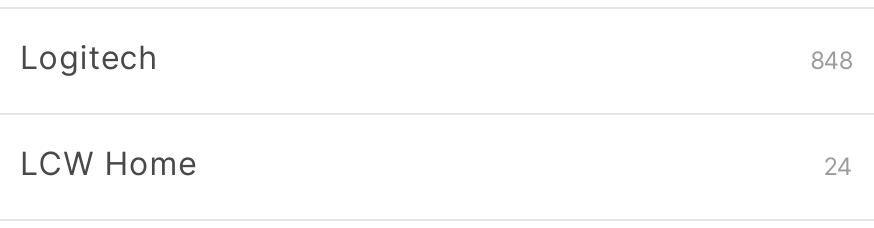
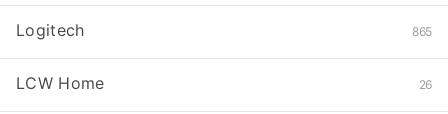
[810,45,852,75] 848 -> [412,24,432,39] 865
[823,151,852,181] 24 -> [419,77,432,92] 26

